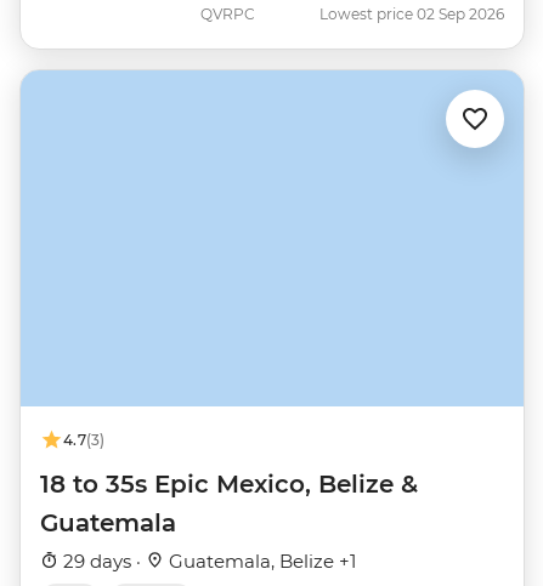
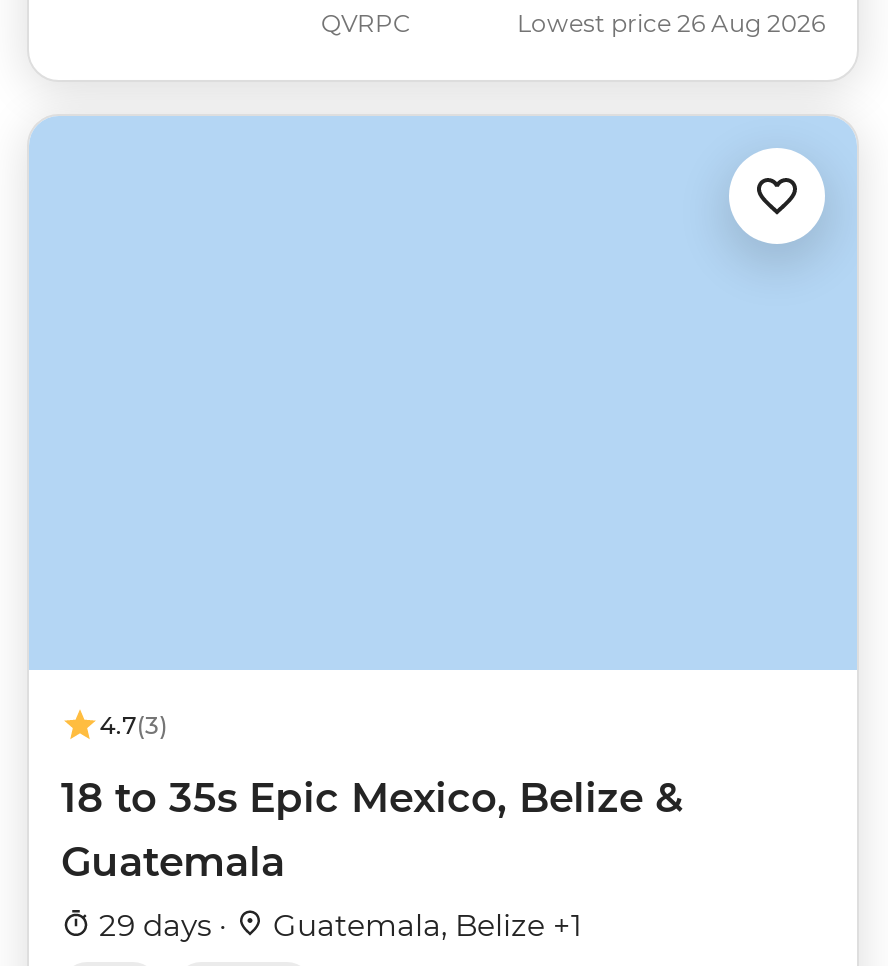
[319,5,504,23] Lowest price 02 Sep 2026 -> [517,8,825,38] Lowest price 26 Aug 2026

